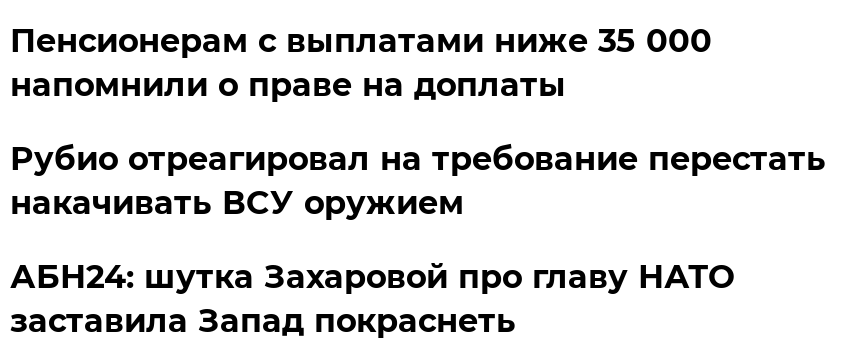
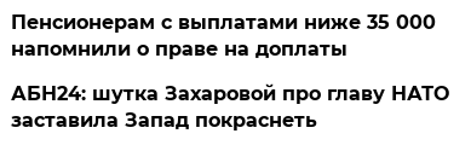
[10,140,826,222] Рубио отреагировал на требование перестать | накачивать ВСУ оружием -> none

